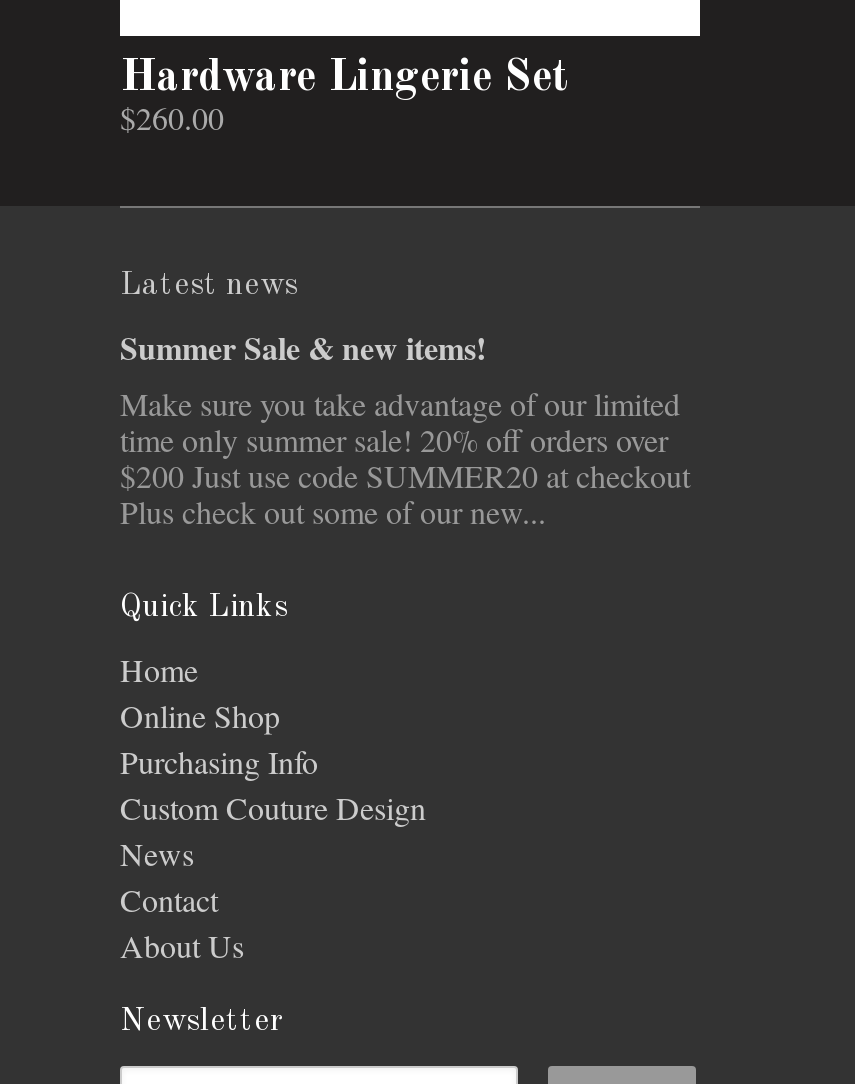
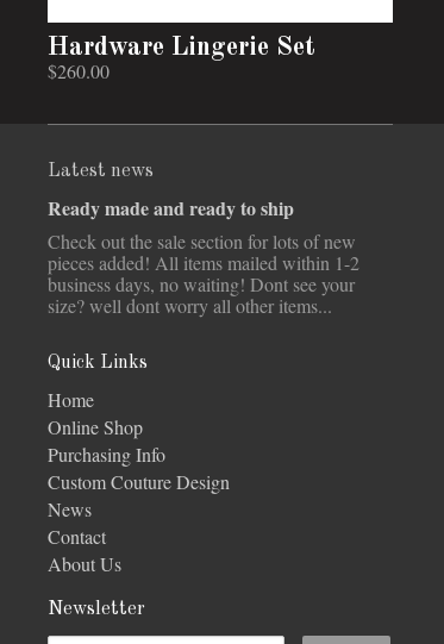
[120,325,690,533] Summer Sale & new items! | Make sure you take advantage of our limited | time only summer sale! 20% off orders over | $200 Just use code SUMMER20 at checkout | Plus check out some of our new... -> [48,195,359,318] Ready made and ready to ship | Check out the sale section for lots of new | pieces added! All items mailed within 1-2 | business days, no waiting! Dont see your | size? well dont worry all other items...

